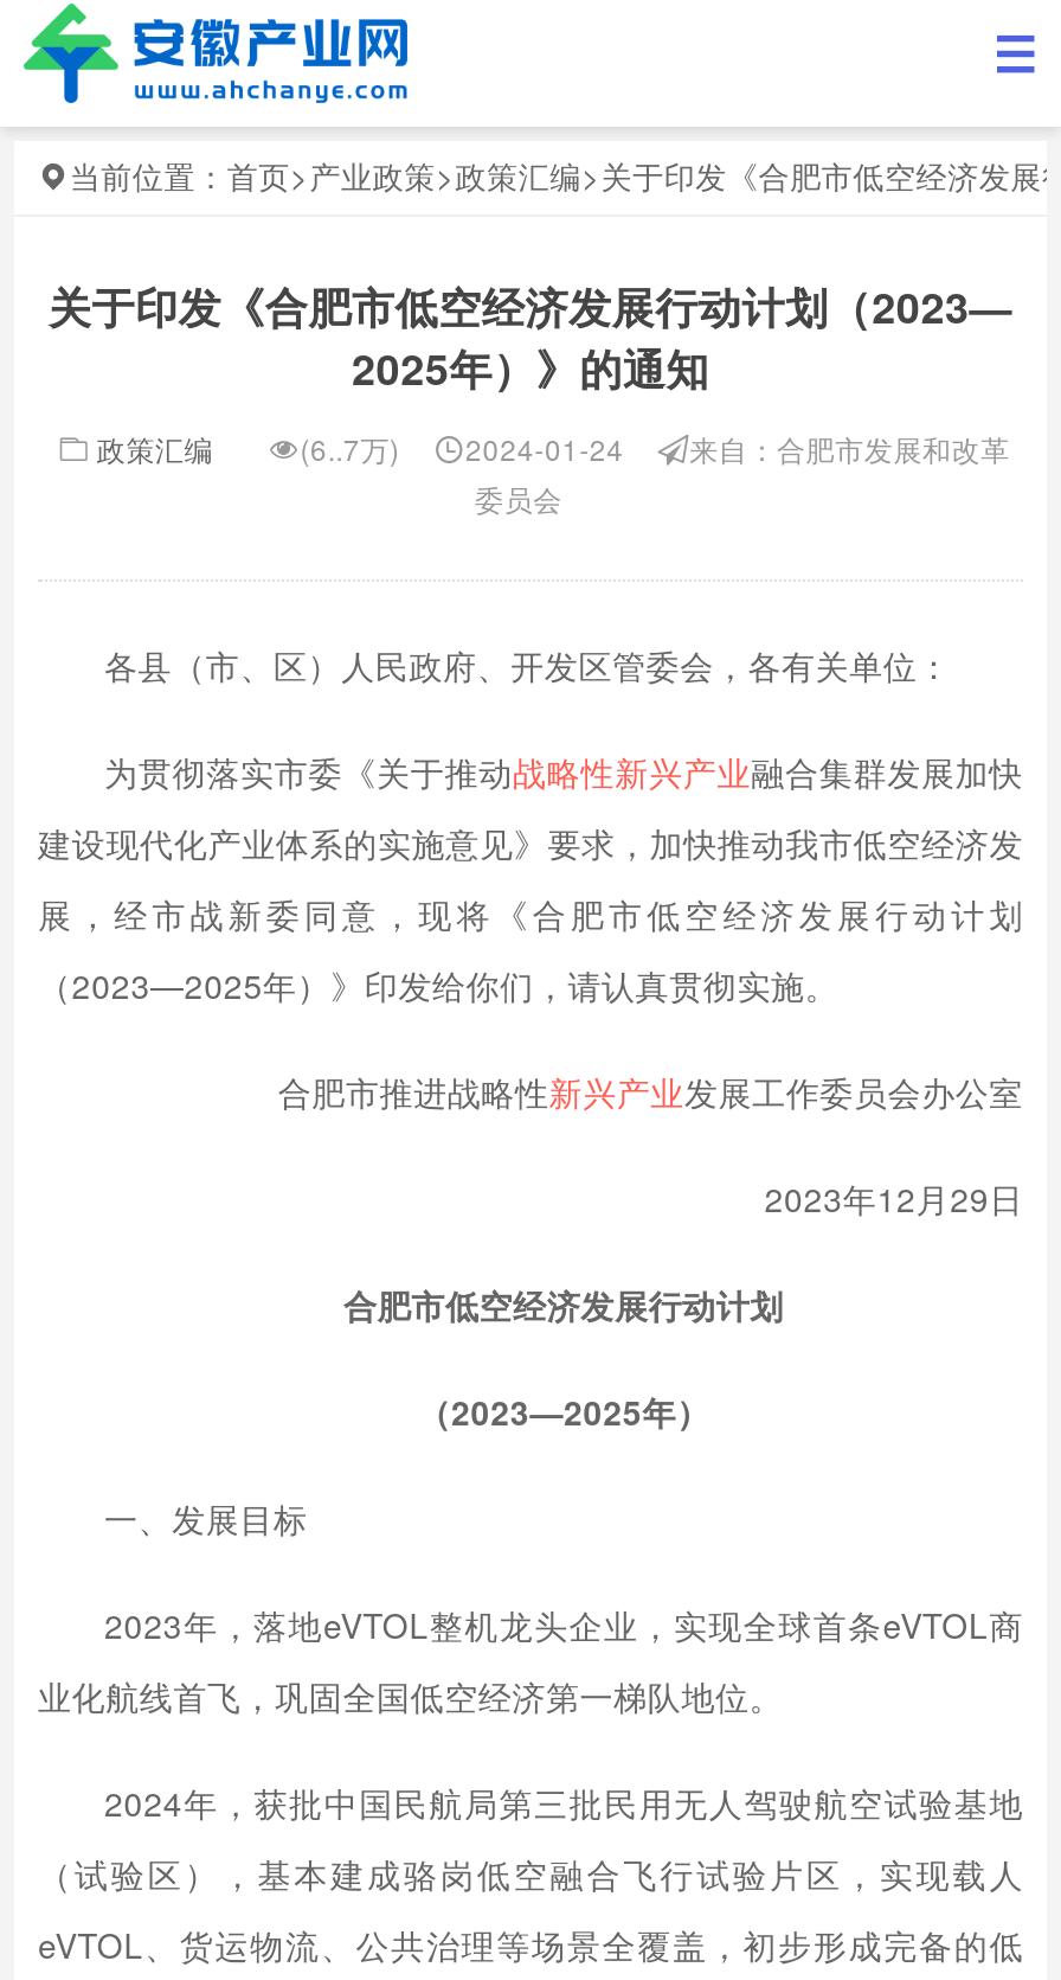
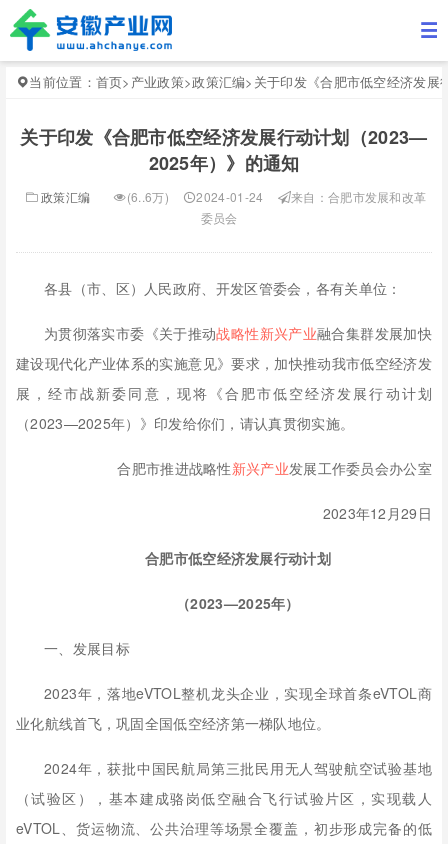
[300,428,1010,468] (6..7万) 2024-01-24 来自：合肥市发展和改革 -> [127,188,426,205] (6..6万) 2024-01-24 来自：合肥市发展和改革

